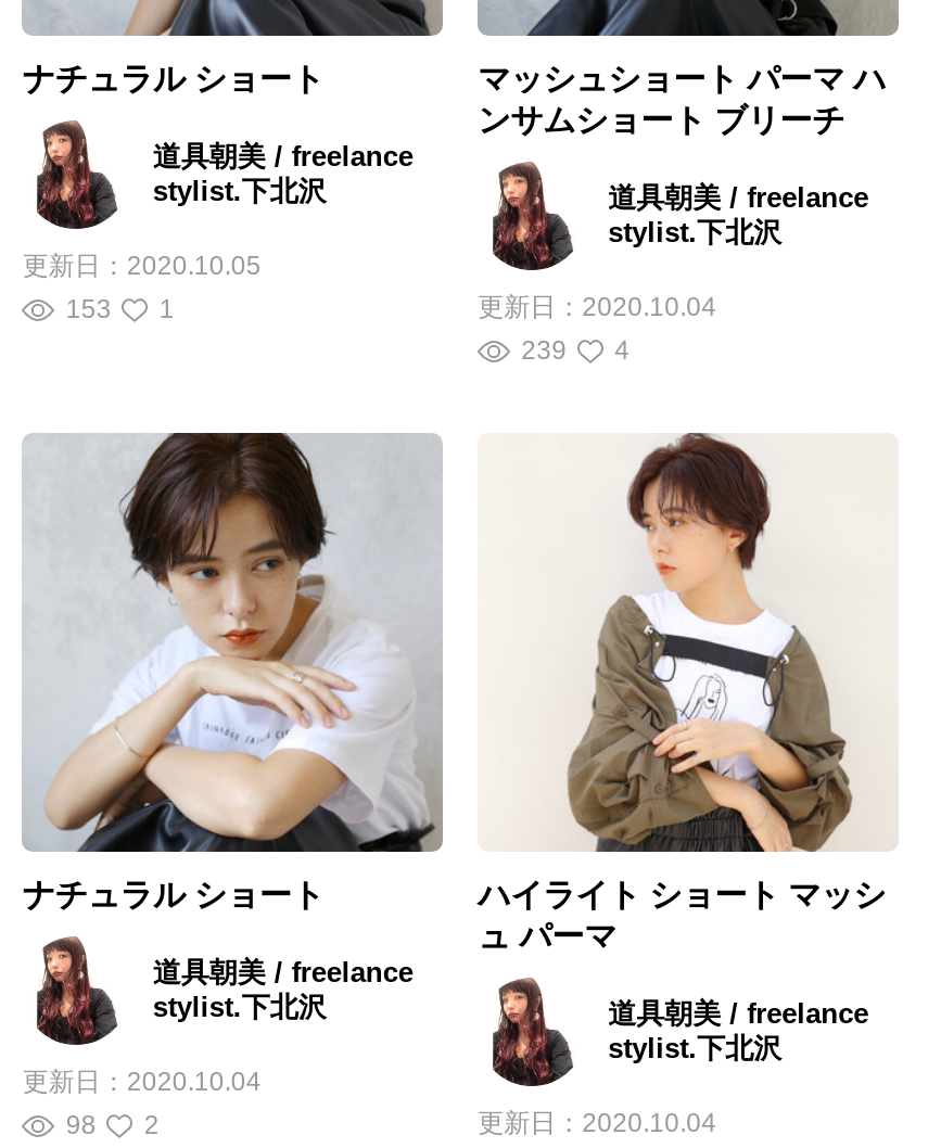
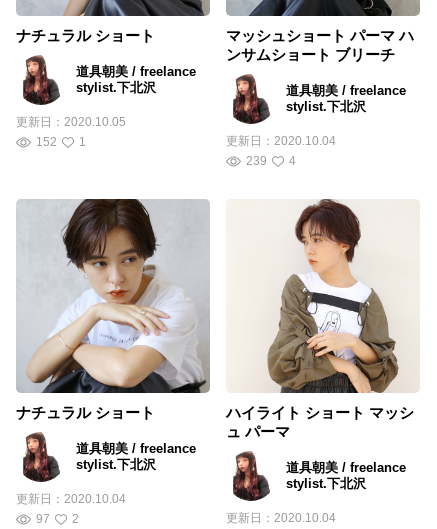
[66,293,175,324] 153 1 -> [36,135,86,149] 152 1
[66,1110,159,1141] 98 2 -> [36,512,79,526] 97 2

